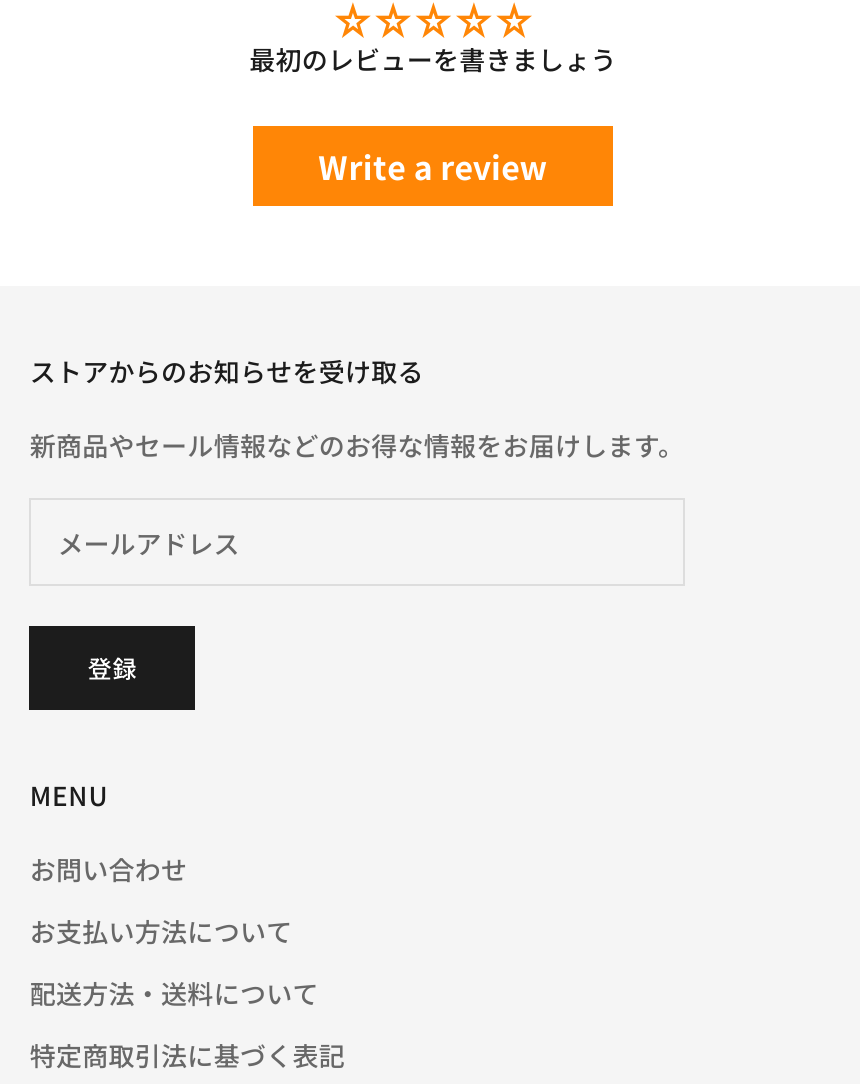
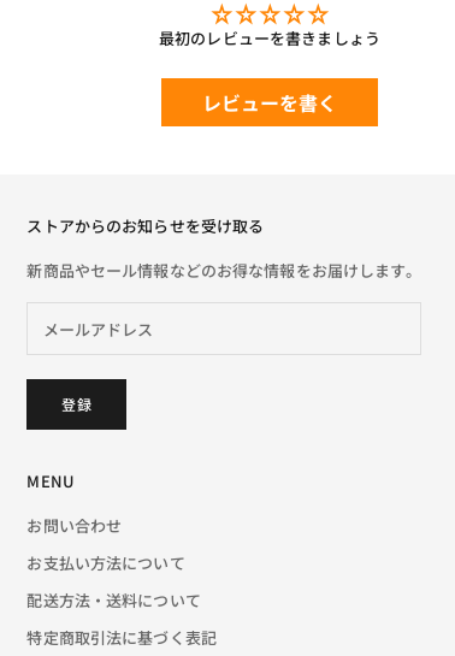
[318,142,548,190] Write a review -> [202,88,338,117] レビューを書く

